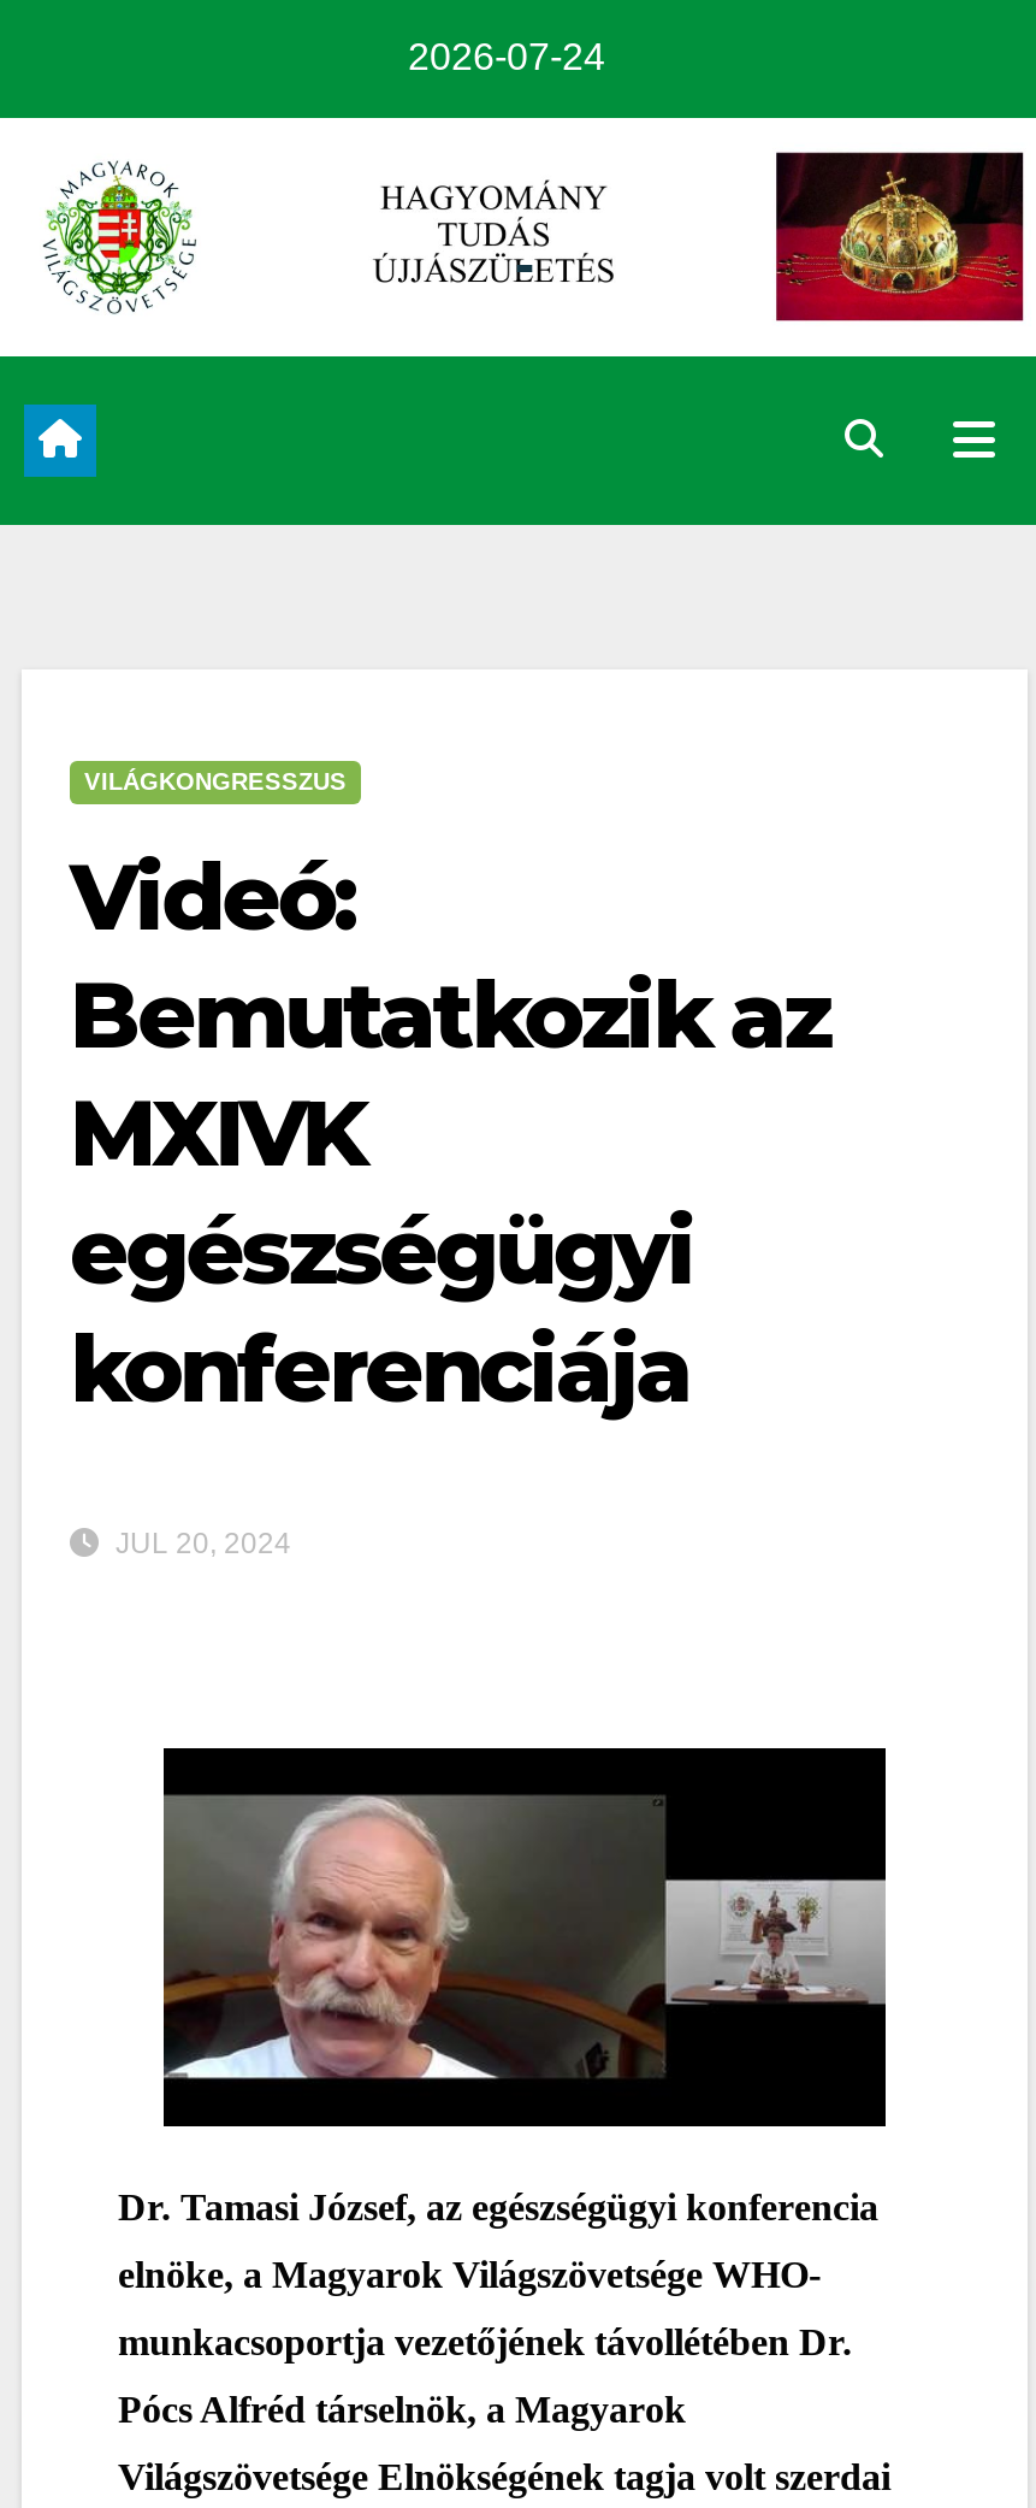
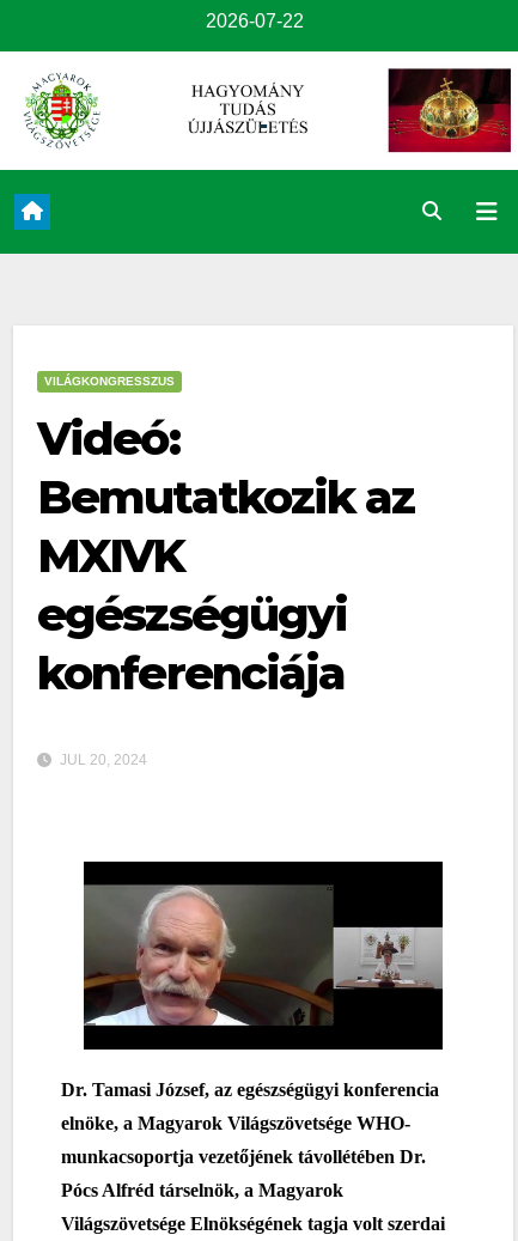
[408,36,605,77] 2026-07-24 -> [205,11,303,31] 2026-07-22

